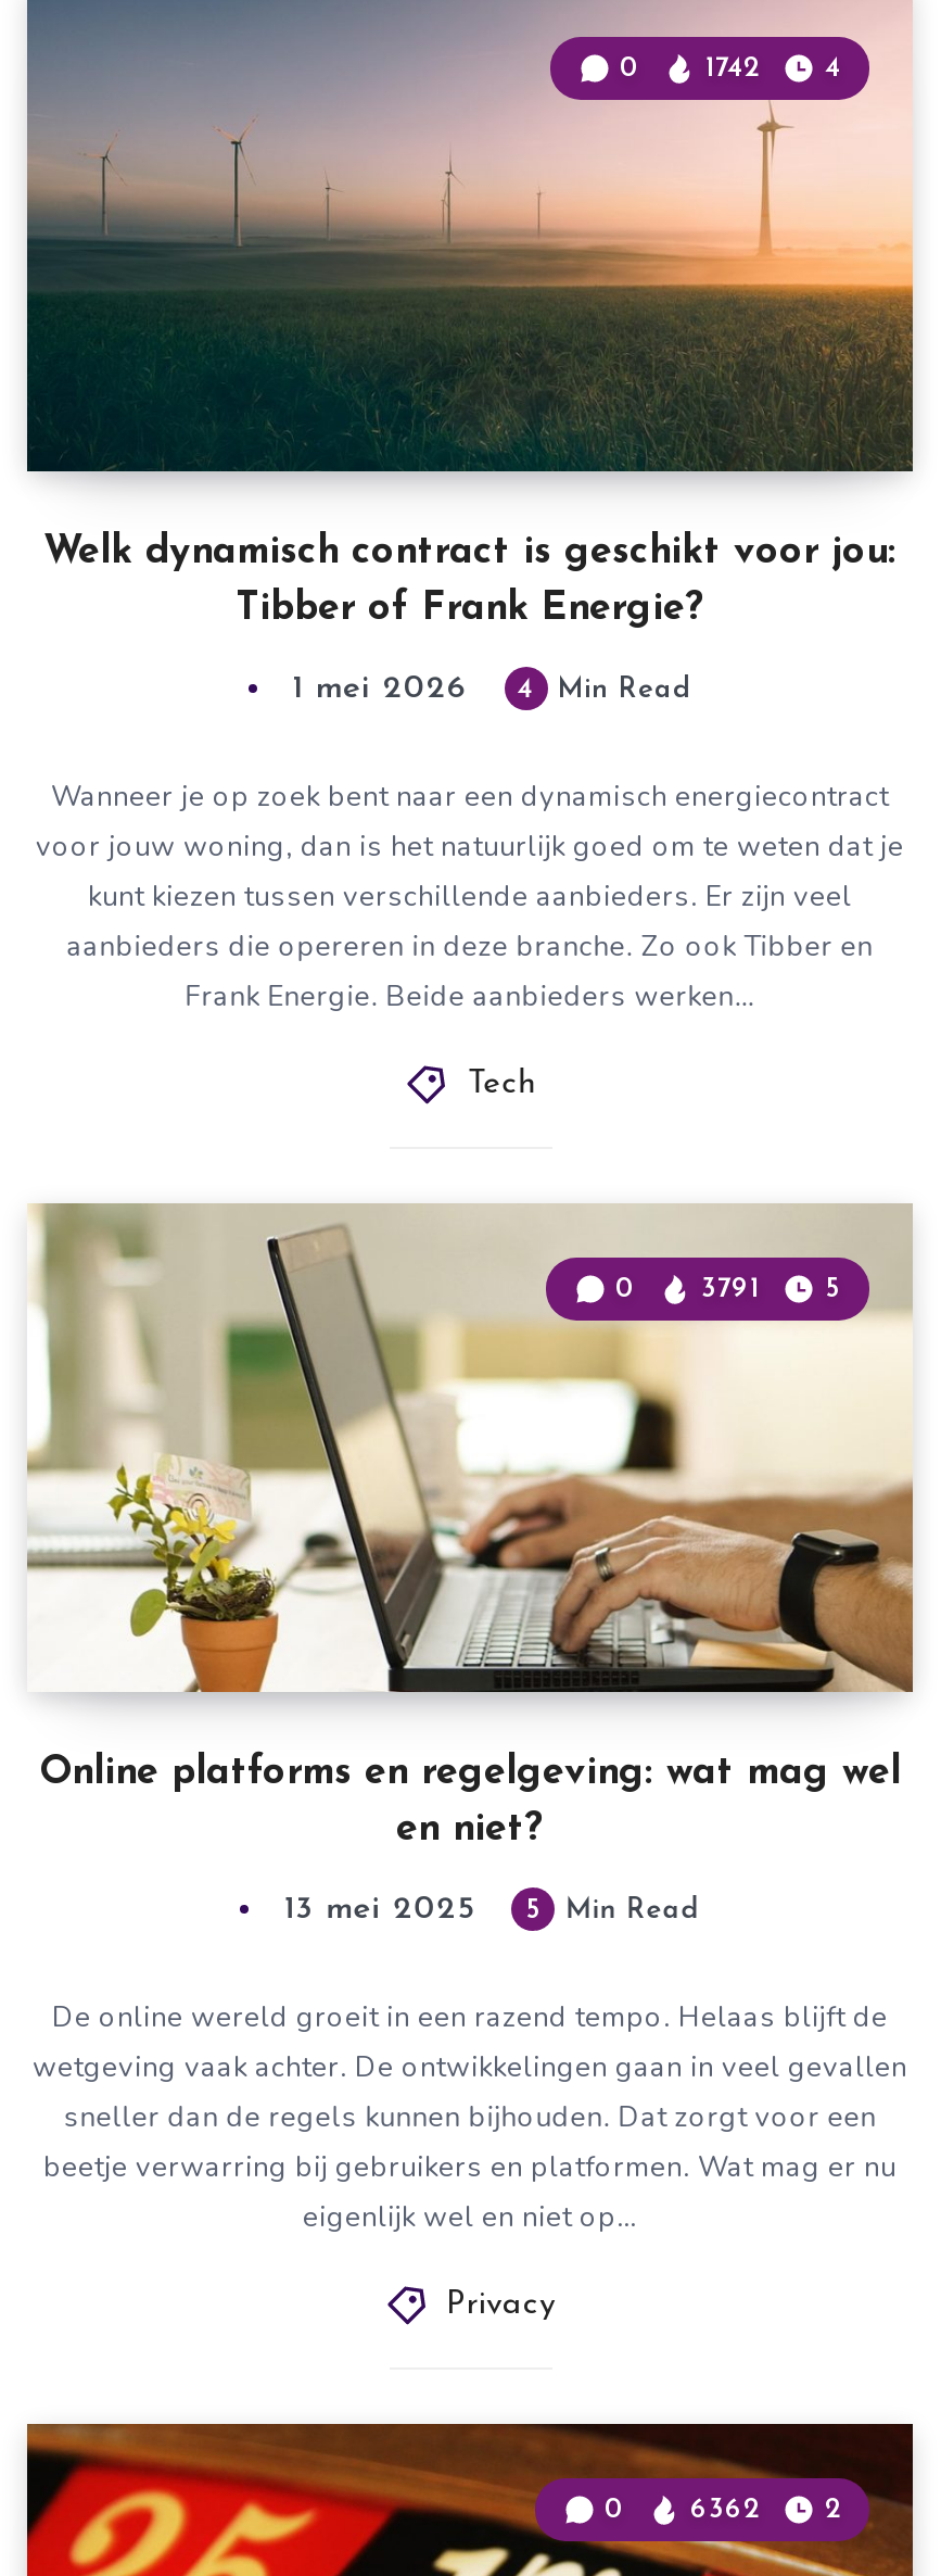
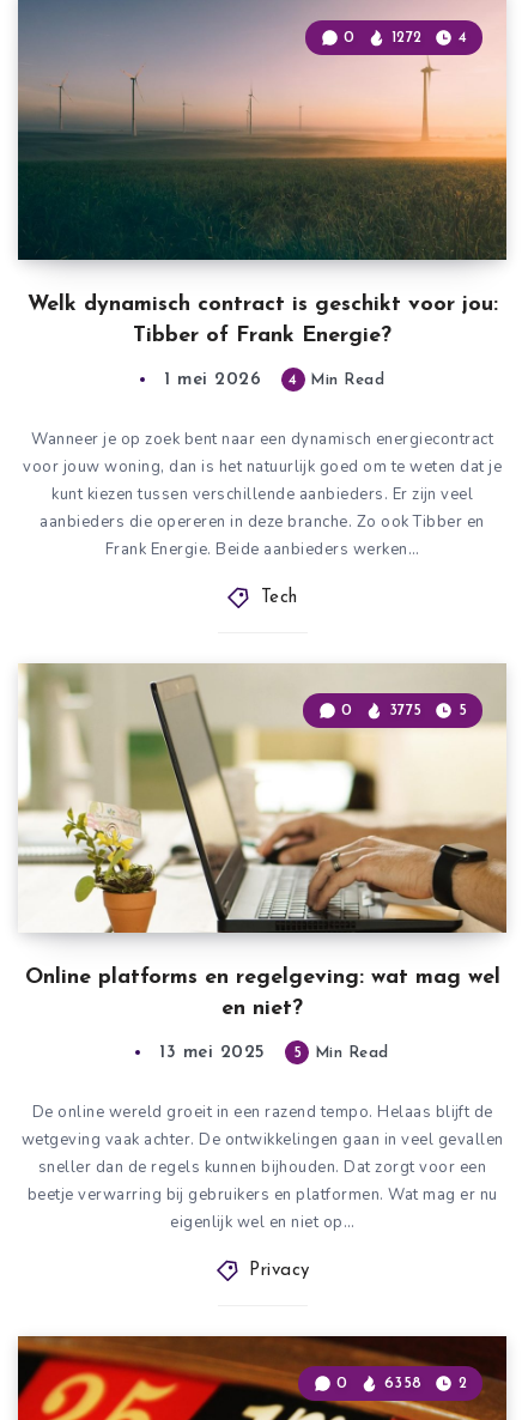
[620,54,841,83] 0 1742 4 -> [344,30,467,45] 0 1272 4
[615,1275,841,1303] 0 3791 5 -> [341,703,467,718] 0 3775 5
[605,2496,841,2524] 0 6362 2 -> [336,1376,467,1391] 0 6358 2

